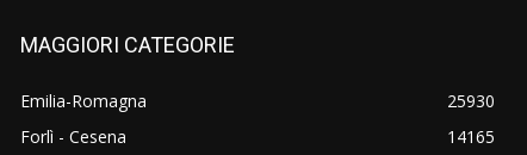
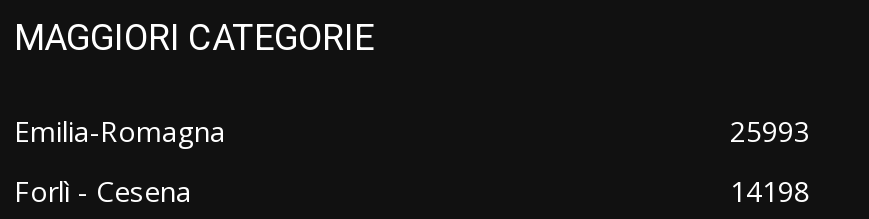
[447,90,495,112] 25930 -> [730,111,810,149] 25993
[447,125,495,148] 14165 -> [730,171,810,209] 14198

